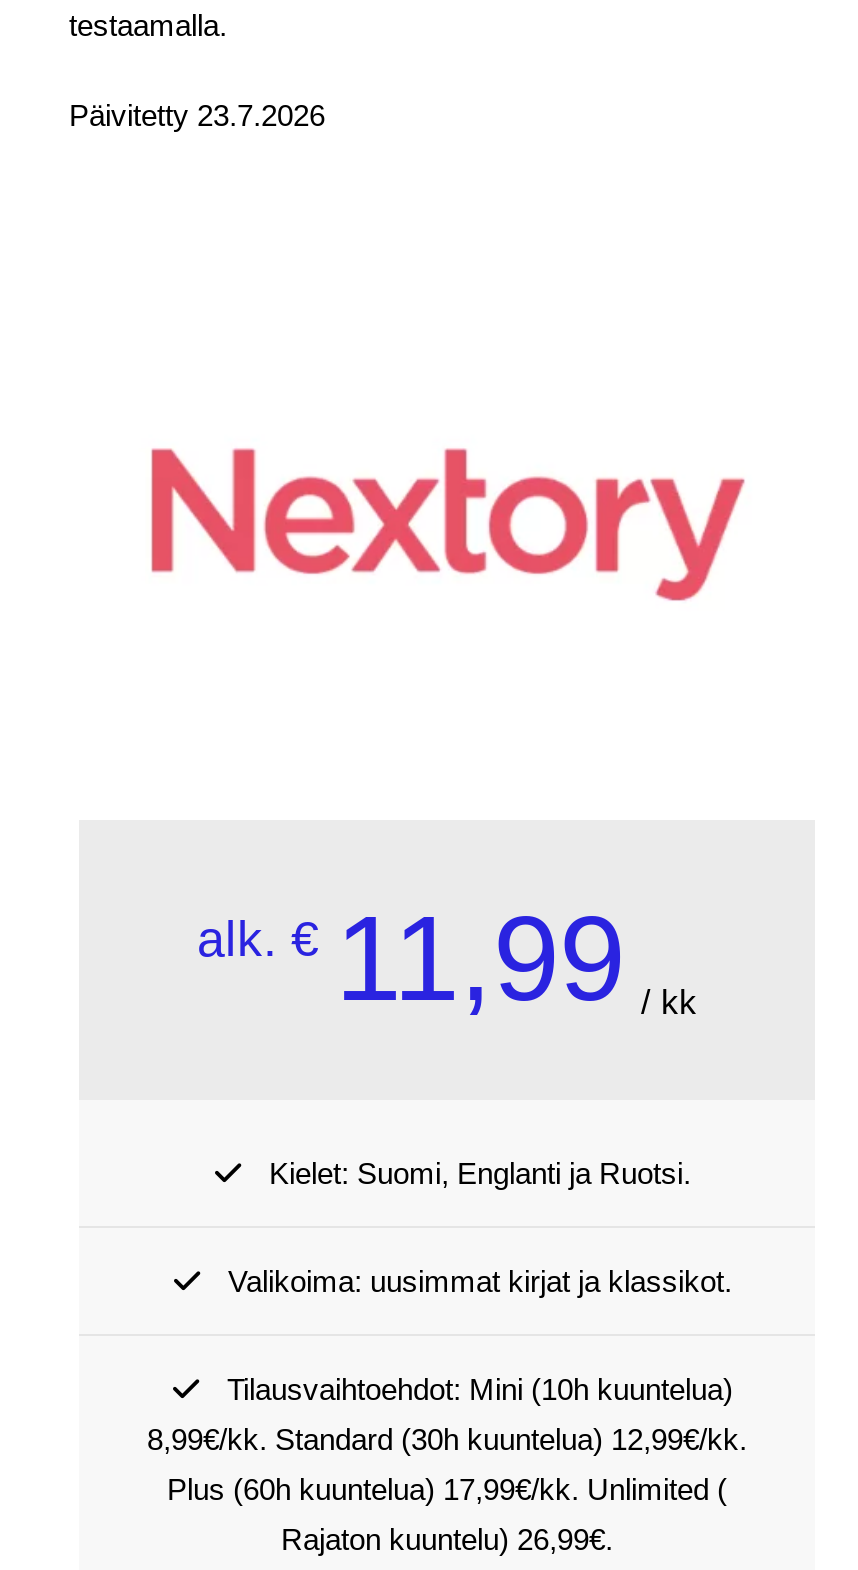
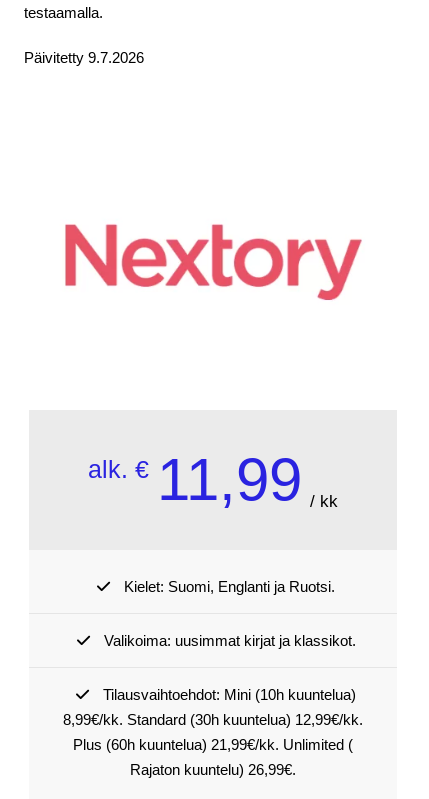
[69,98,325,132] Päivitetty 23.7.2026 -> [24,49,144,66] Päivitetty 9.7.2026
[167,1471,727,1505] Plus (60h kuuntelua) 17,99€/kk. Unlimited ( -> [73,735,353,752] Plus (60h kuuntelua) 21,99€/kk. Unlimited (

